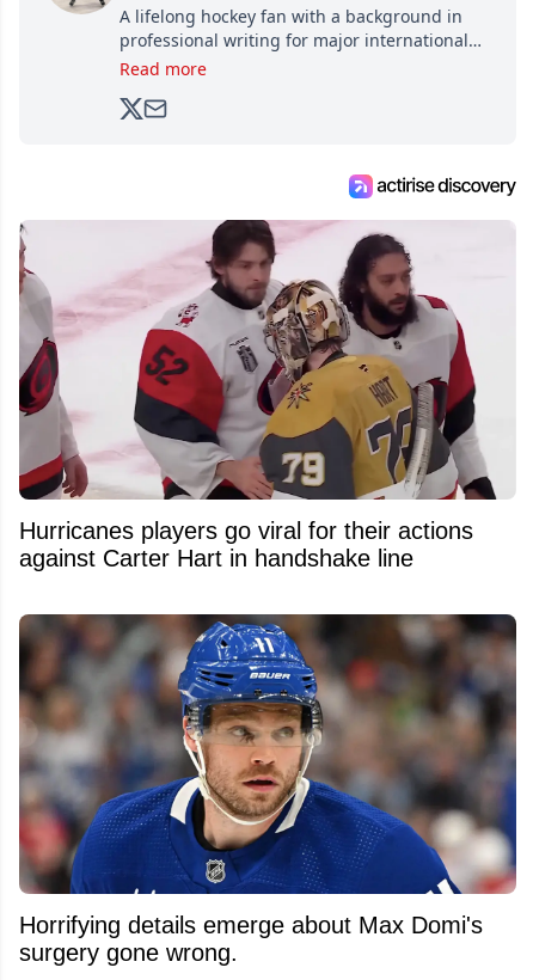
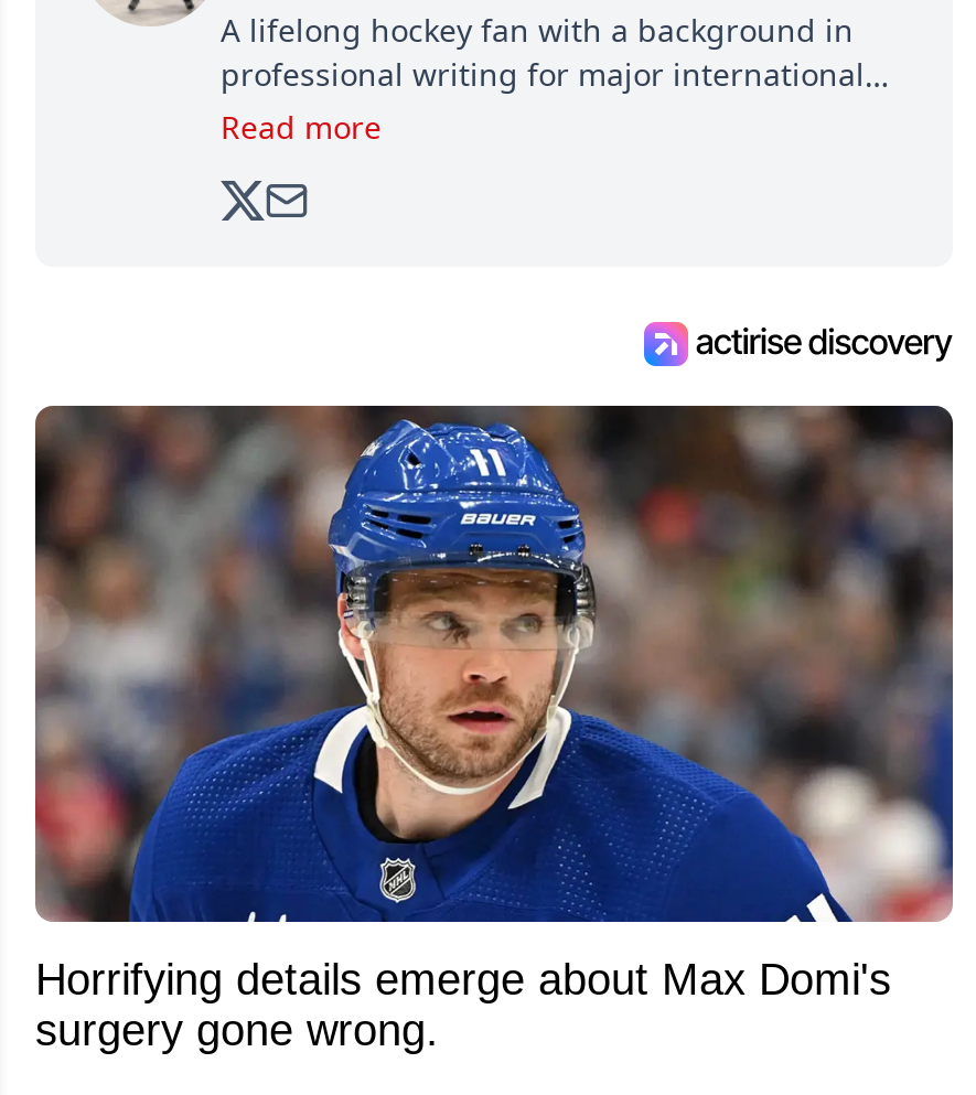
[18,220,498,571] [image] | Hurricanes players go viral for their actions | against Carter Hart in handshake line -> none

